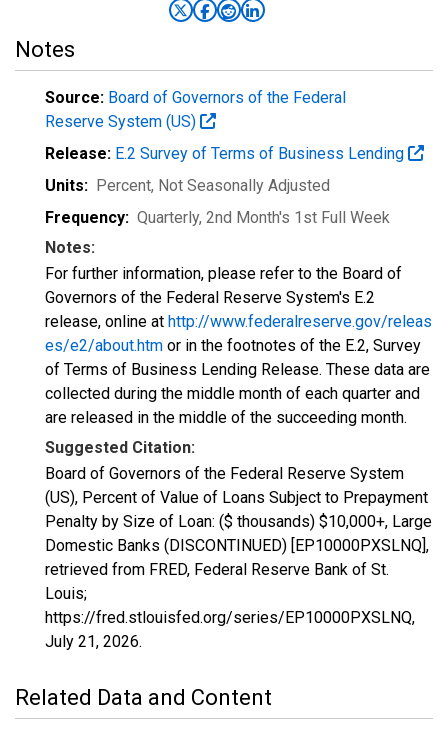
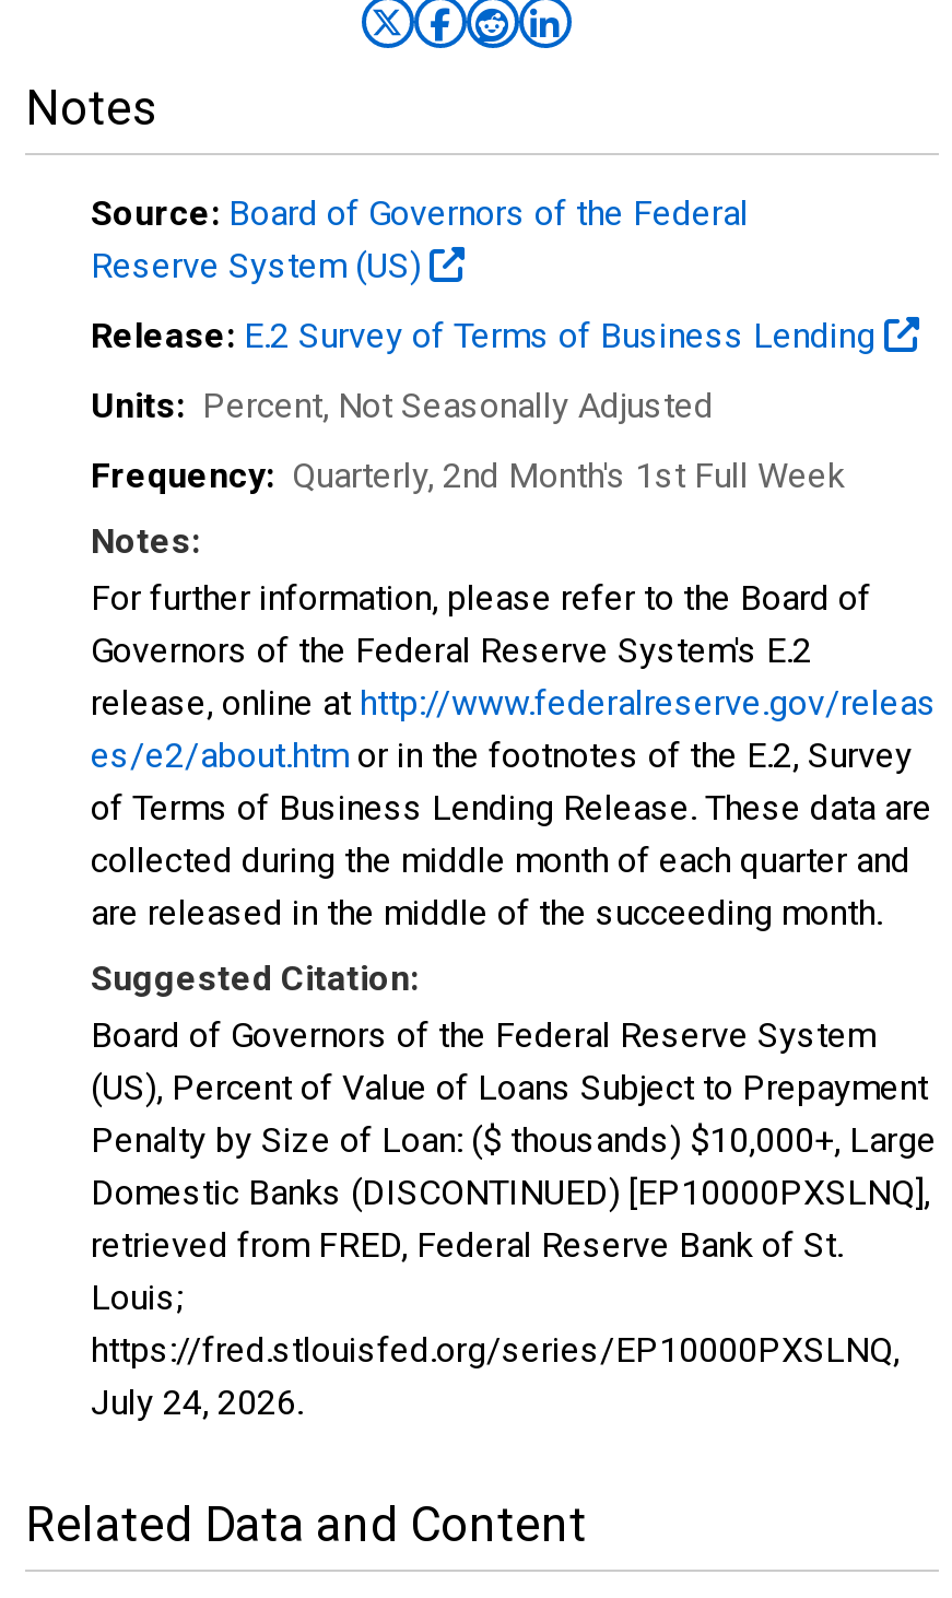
[45,632,142,651] July 21, 2026. -> [91,1382,303,1423] July 24, 2026.

